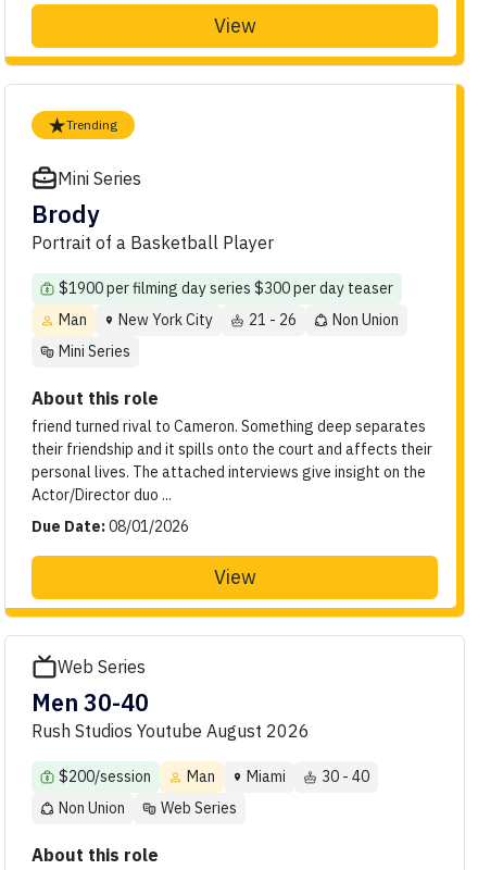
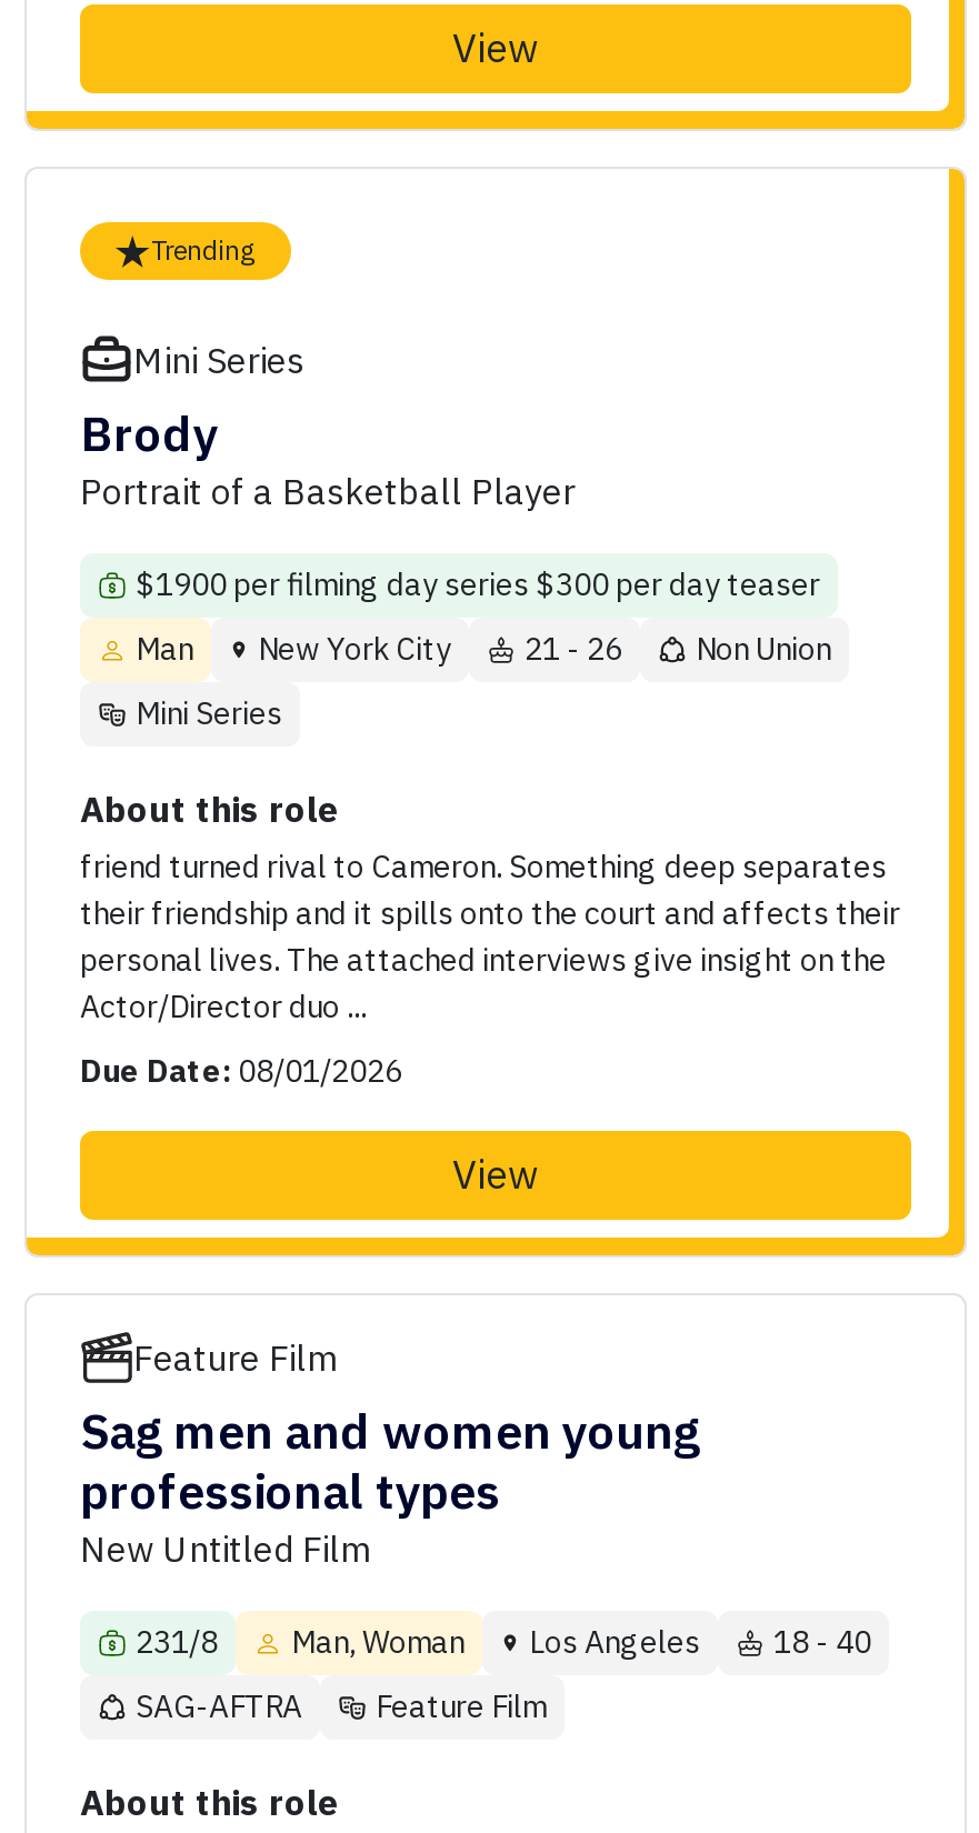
[32,656,310,742] Web Series | Men 30-40 | Rush Studios Youtube August 2026 -> [80,1336,700,1571] Feature Film | Sag men and women young | professional types | New Untitled Film
[59,767,369,786] $200/session | Man | Miami | 30 - 40 -> [136,1622,871,1662] 231/8 | Man, Woman | Los Angeles | 18 - 40
[59,798,237,818] Non Union | Web Series -> [136,1687,547,1727] SAG-AFTRA | Feature Film

